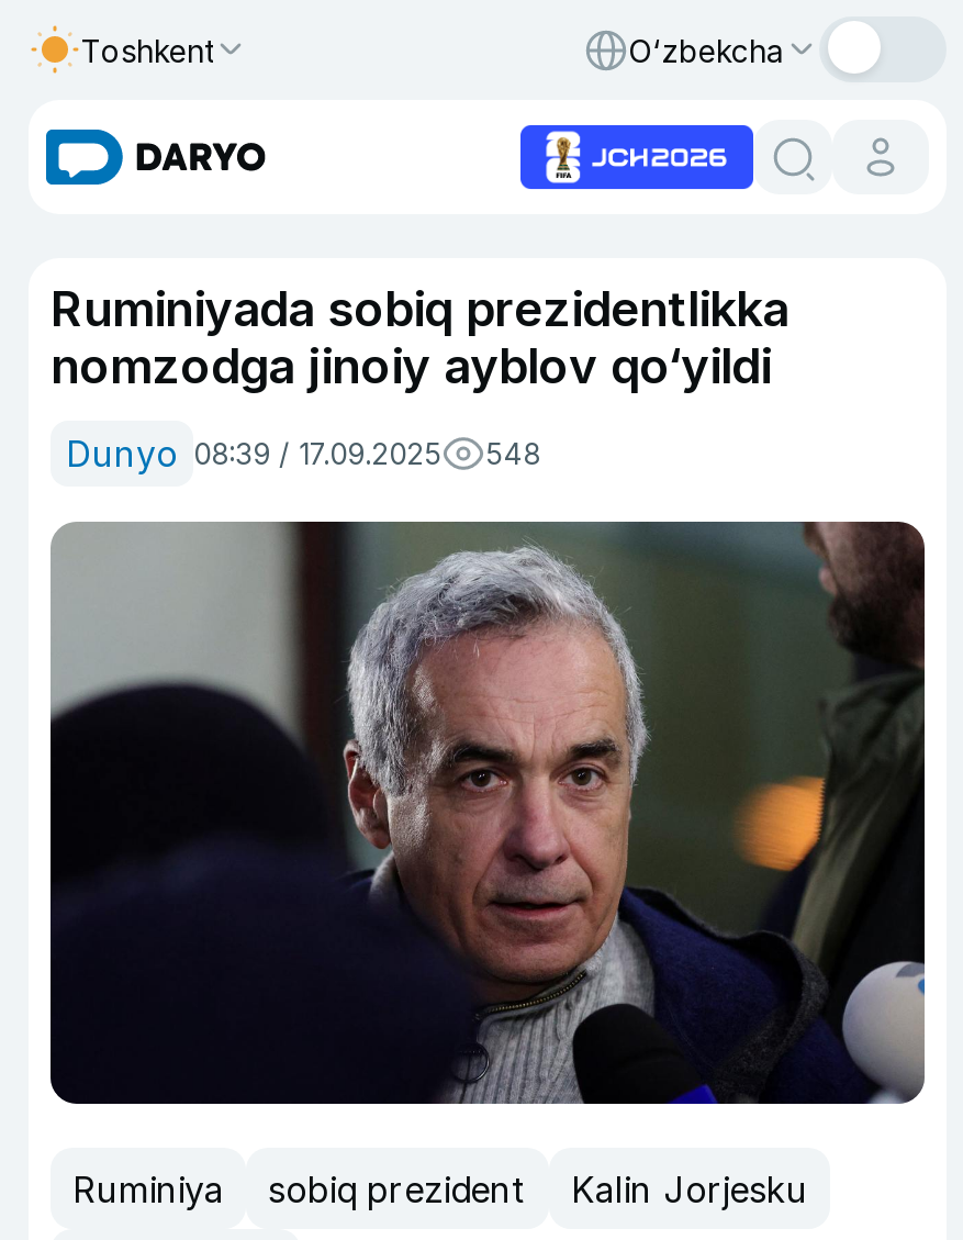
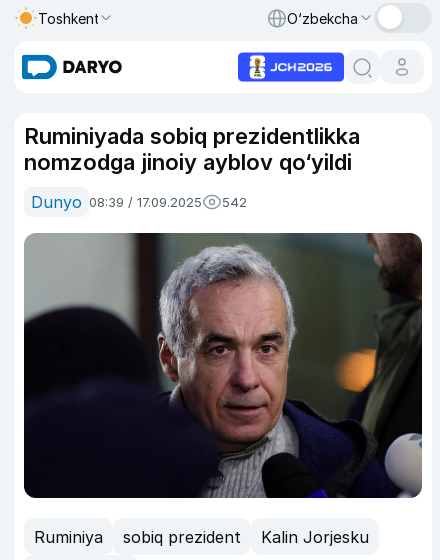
[66,432,540,476] Dunyo 08:39 / 17.09.2025 548 -> [31,192,247,212] Dunyo 08:39 / 17.09.2025 542

